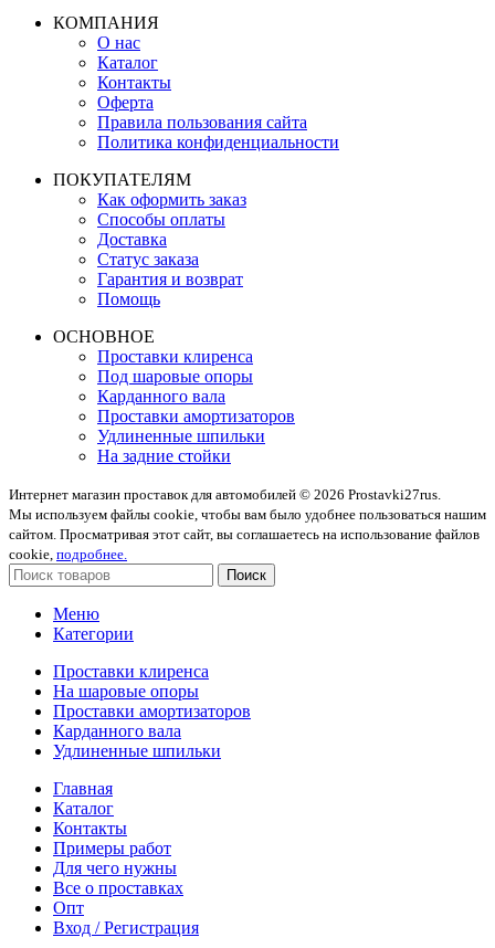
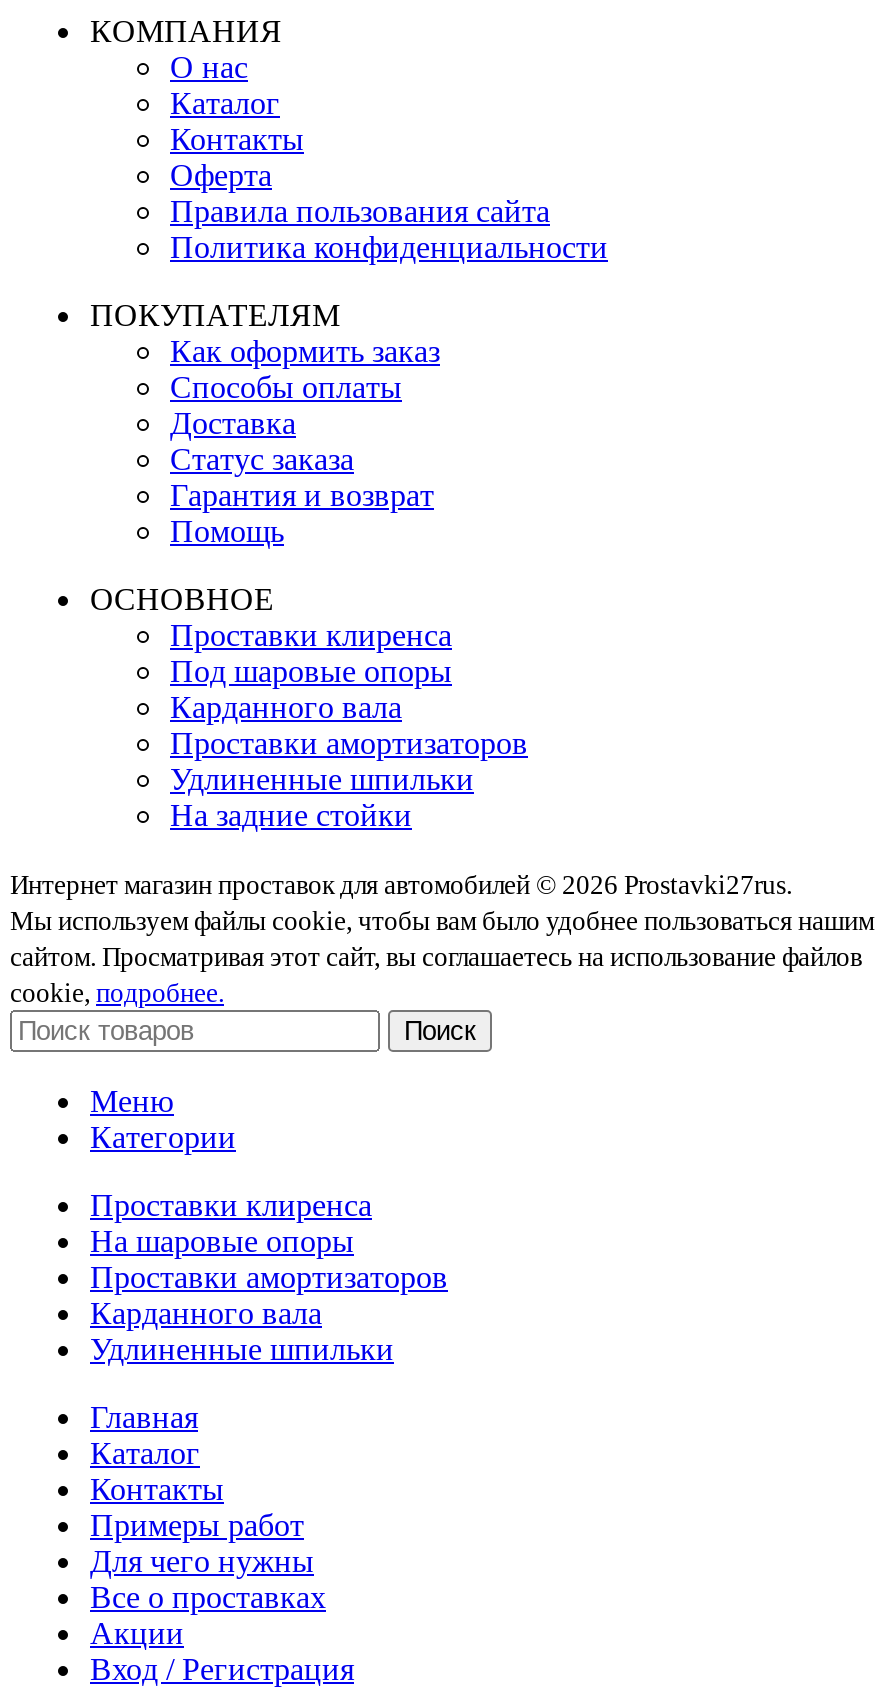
[53,899,84,918] Опт -> [90,1617,184,1651] Акции

